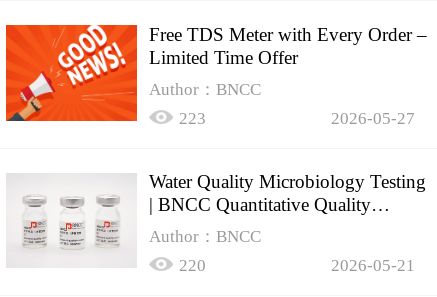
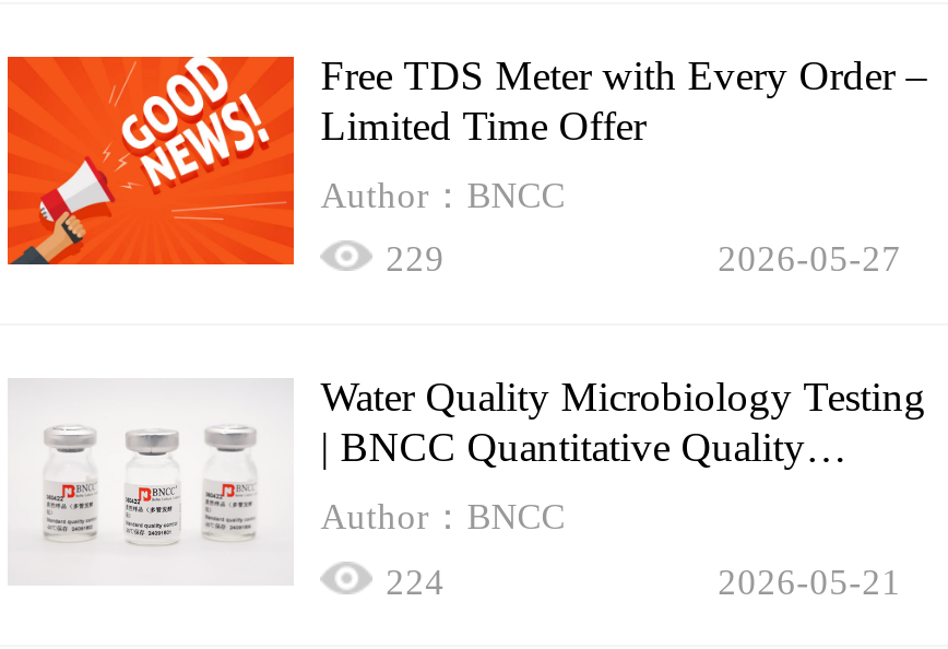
[179,109,206,128] 223 -> [386,239,445,280] 229
[179,256,206,275] 220 -> [386,560,445,602] 224

